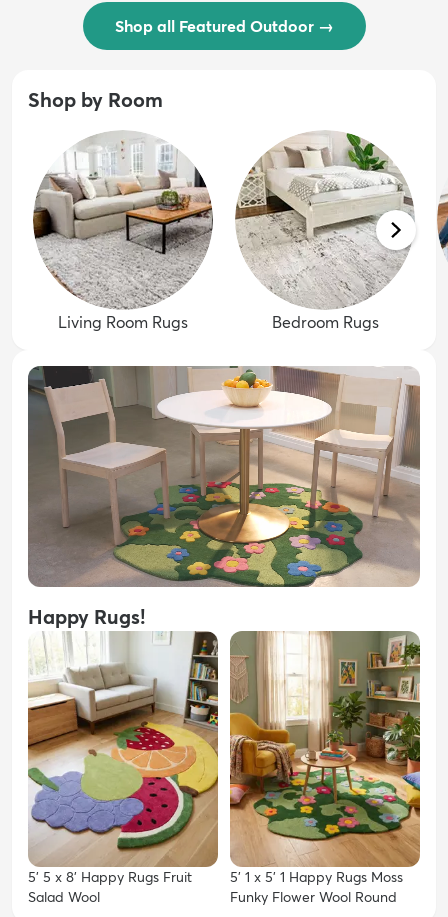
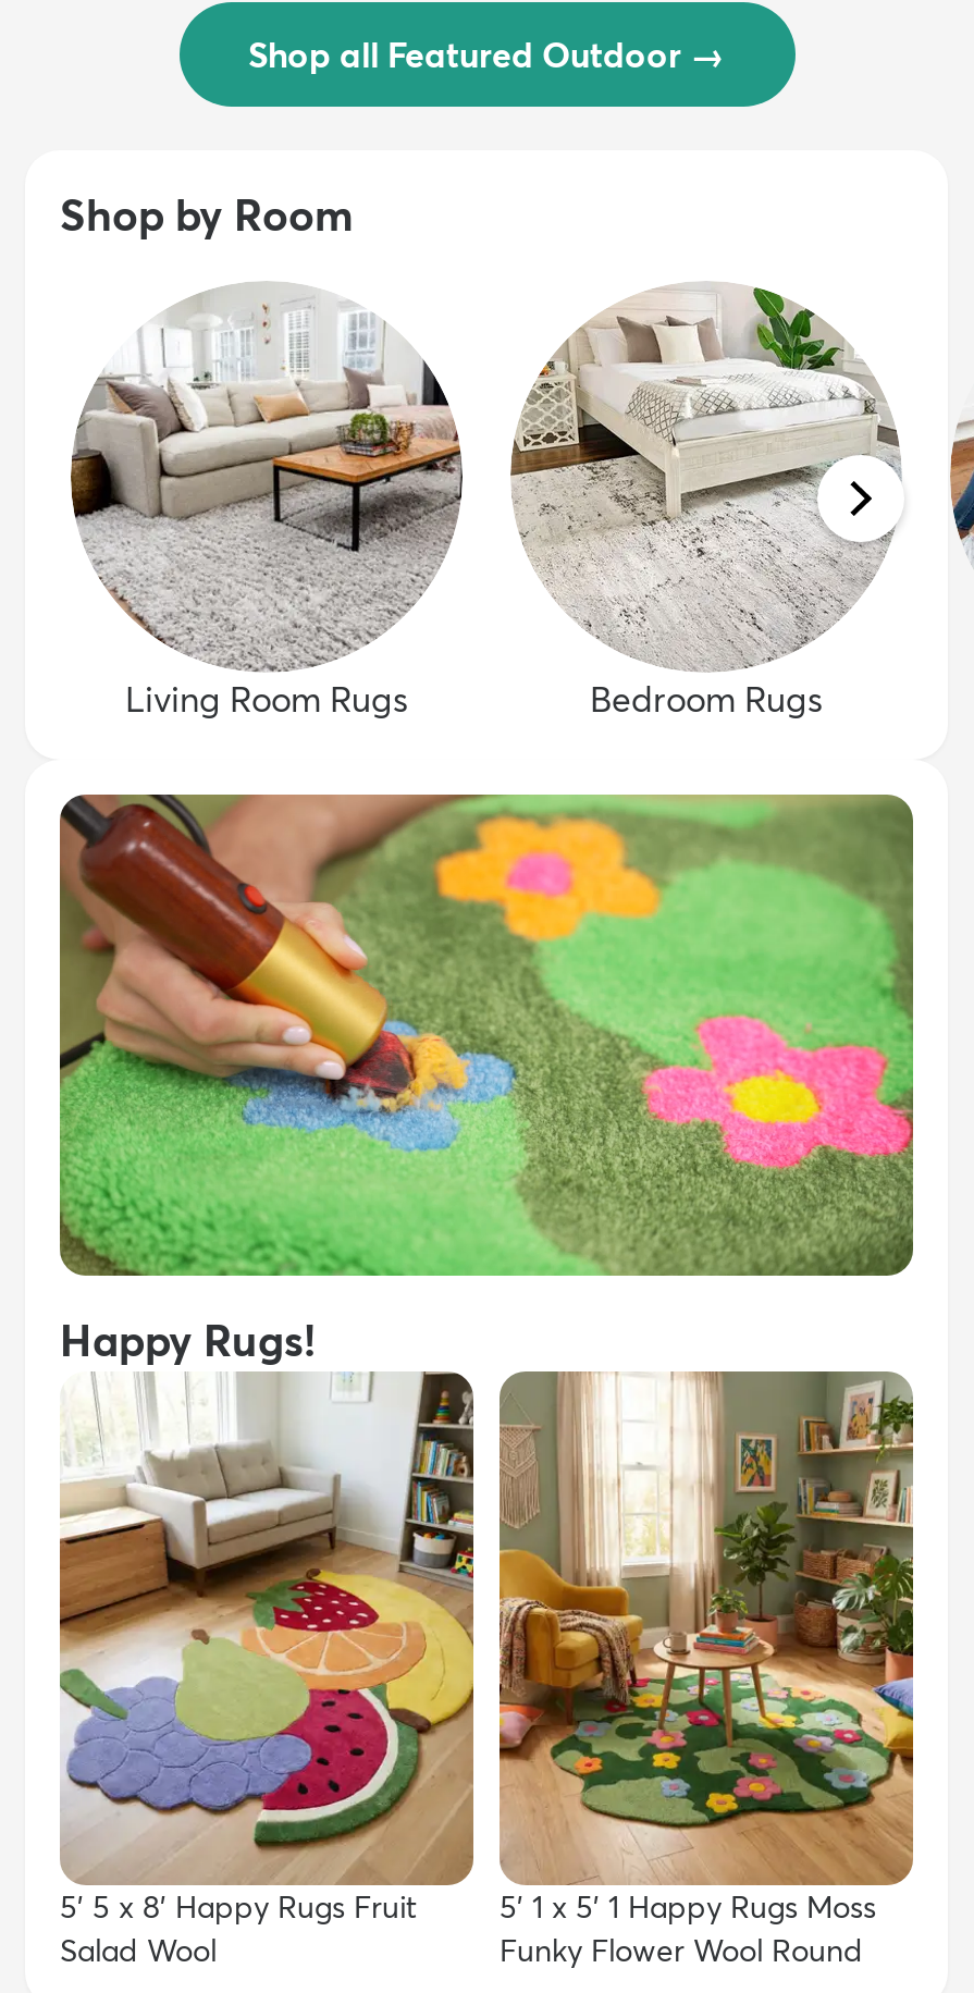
[27,365,420,588] [image] -> [60,792,913,1278] [image]

